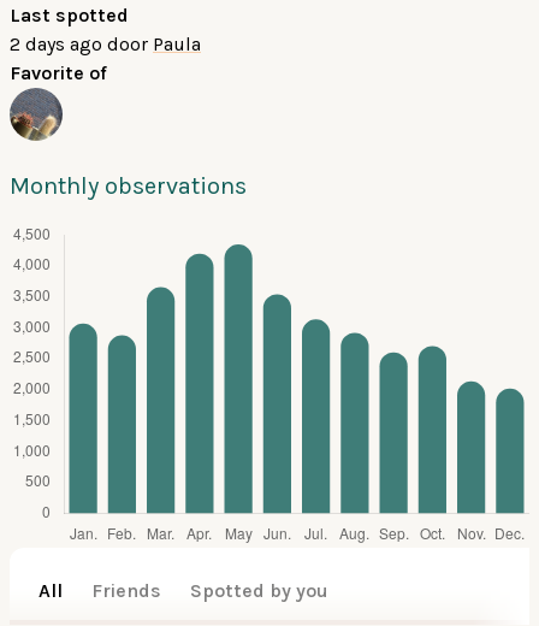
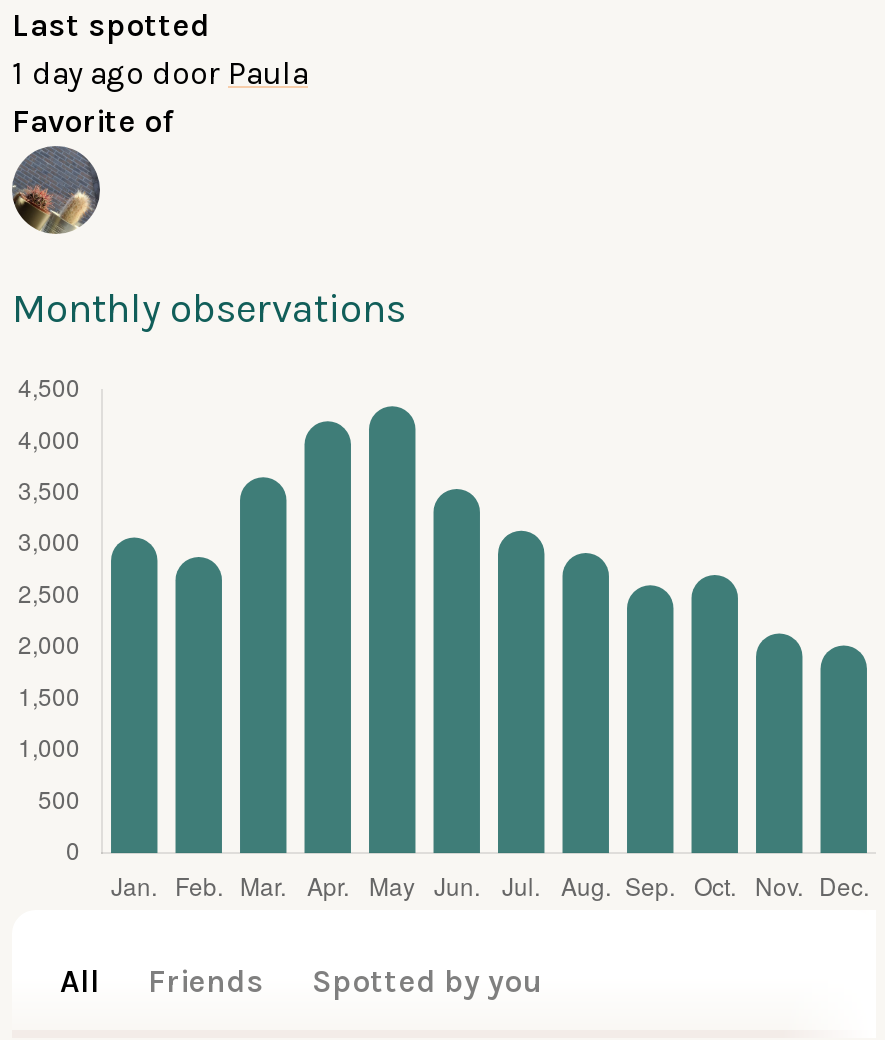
[10,33,201,55] 2 days ago door Paula -> [12,54,308,92] 1 day ago door Paula

